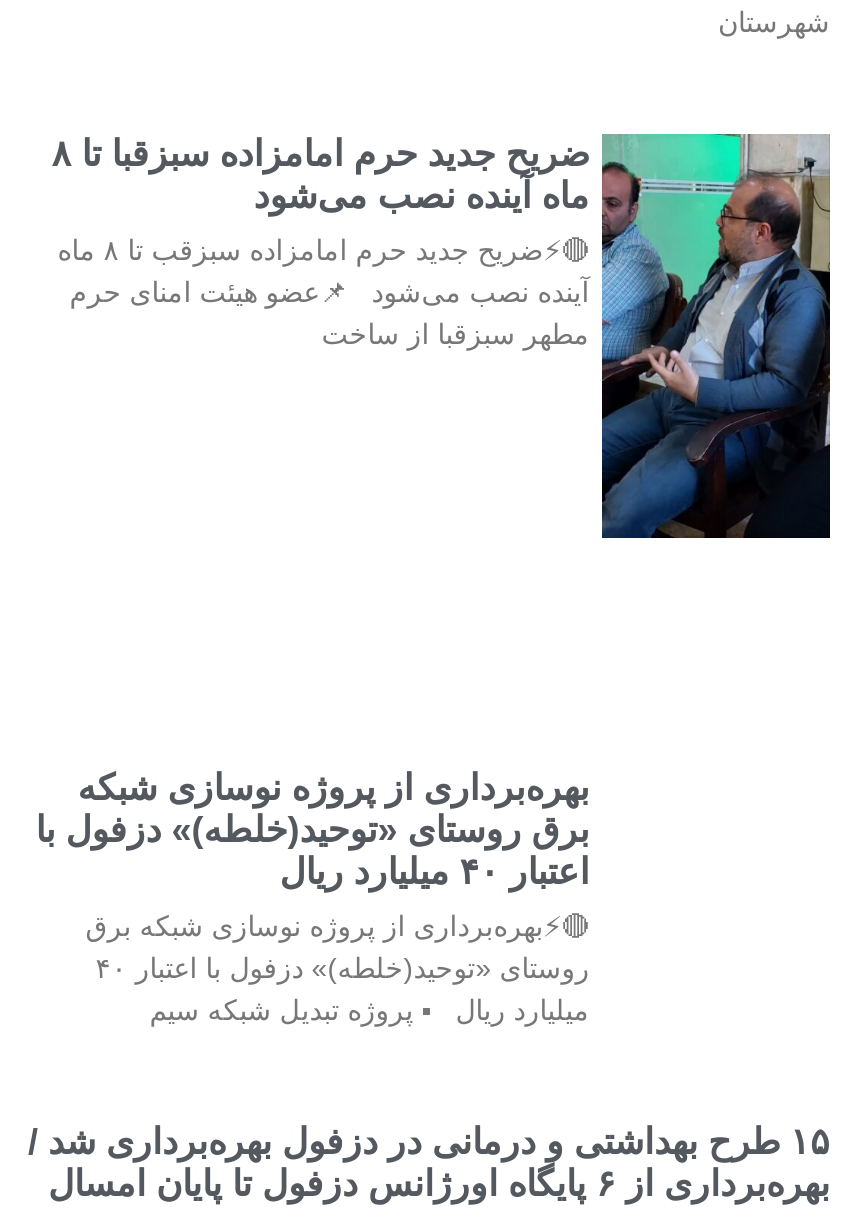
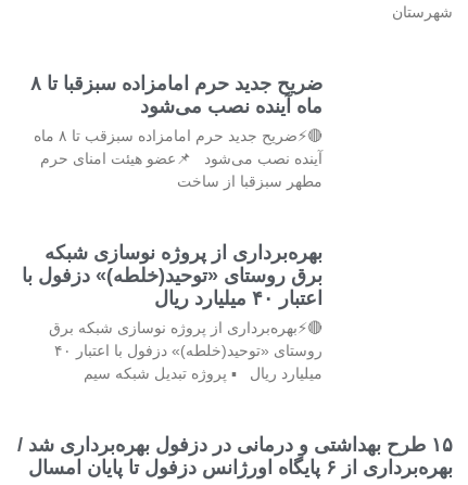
[600,132,832,540] [image] -> none

